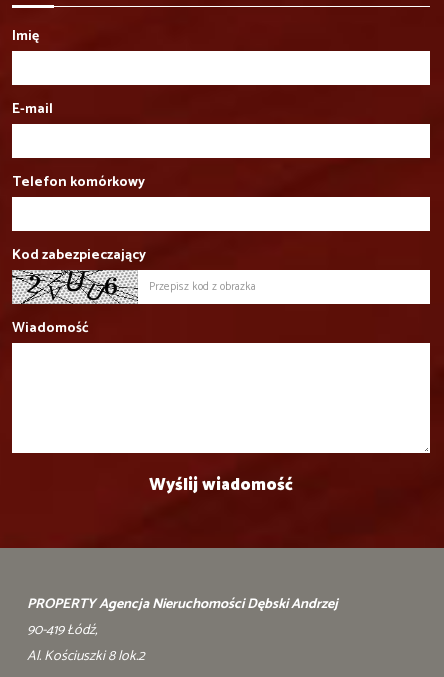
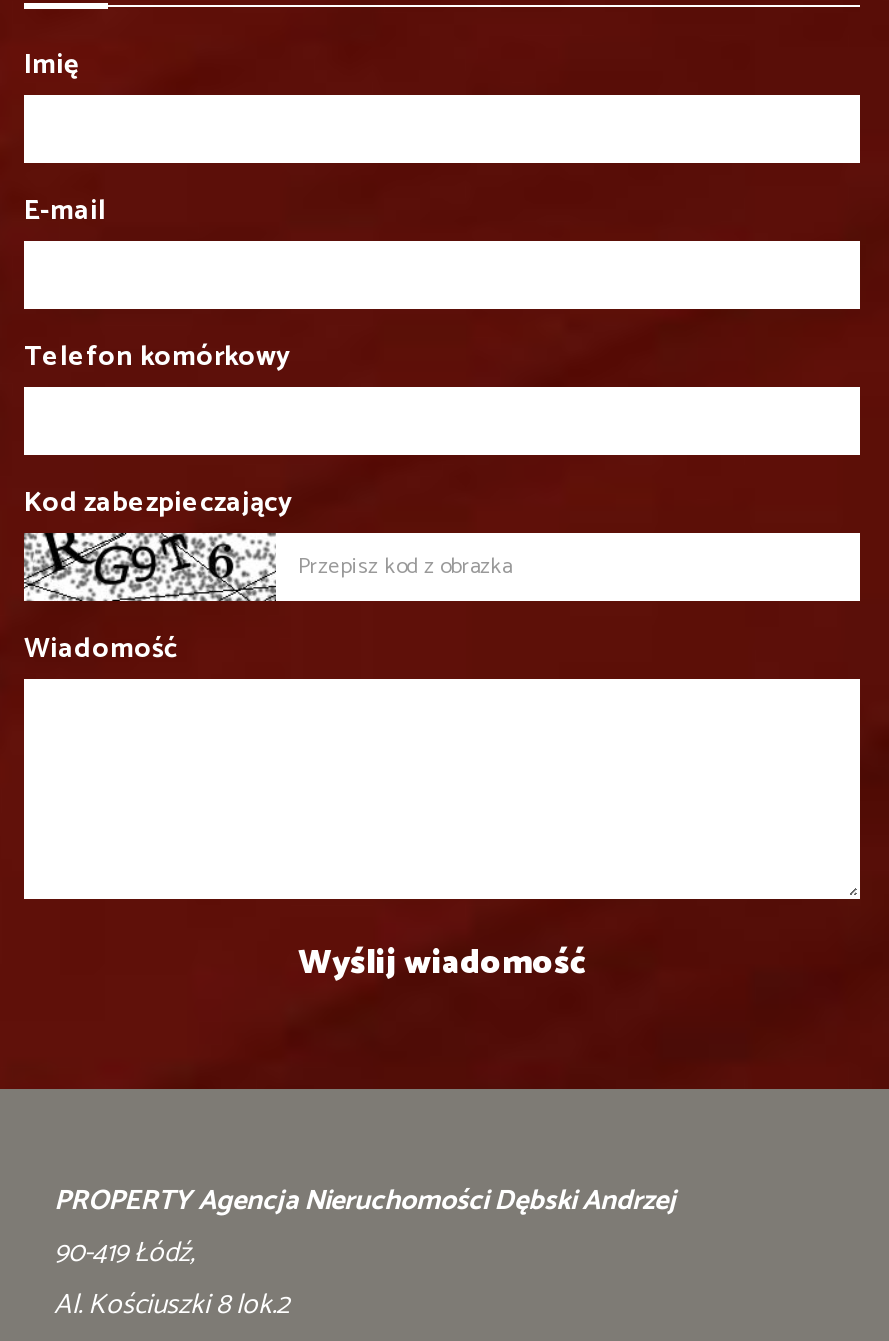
[13,270,138,304] [image] -> [24,533,274,601] [image]

